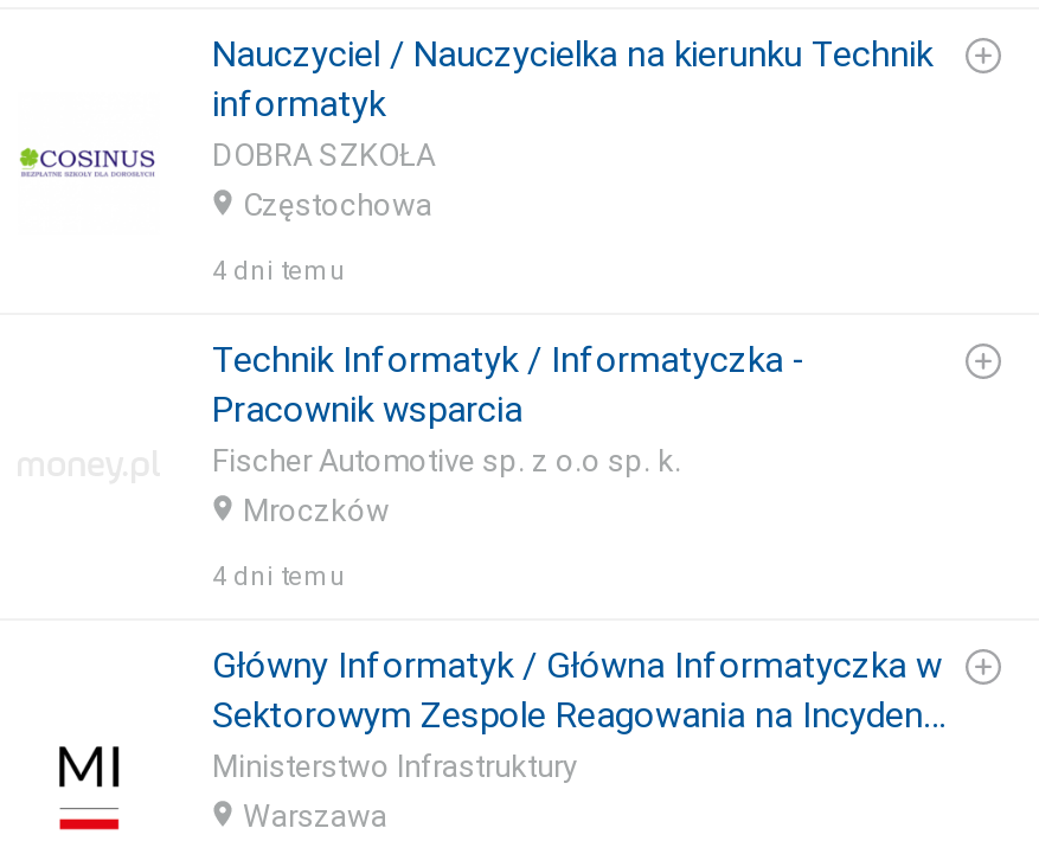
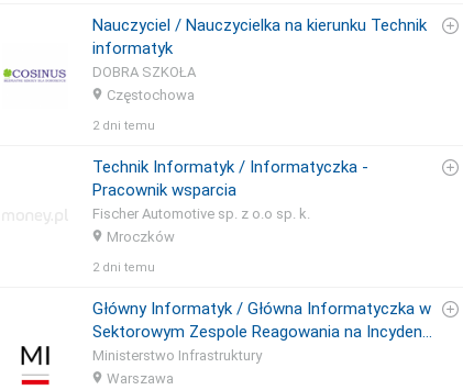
[212,256,347,287] 4 dni temu -> [92,119,155,133] 2 dni temu
[212,562,347,592] 4 dni temu -> [92,260,155,275] 2 dni temu

